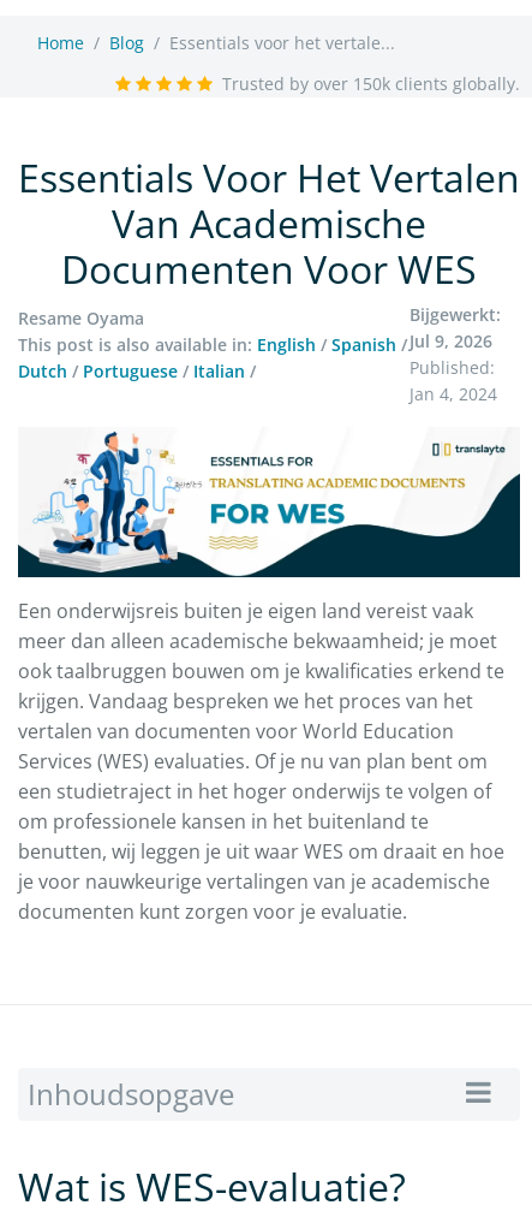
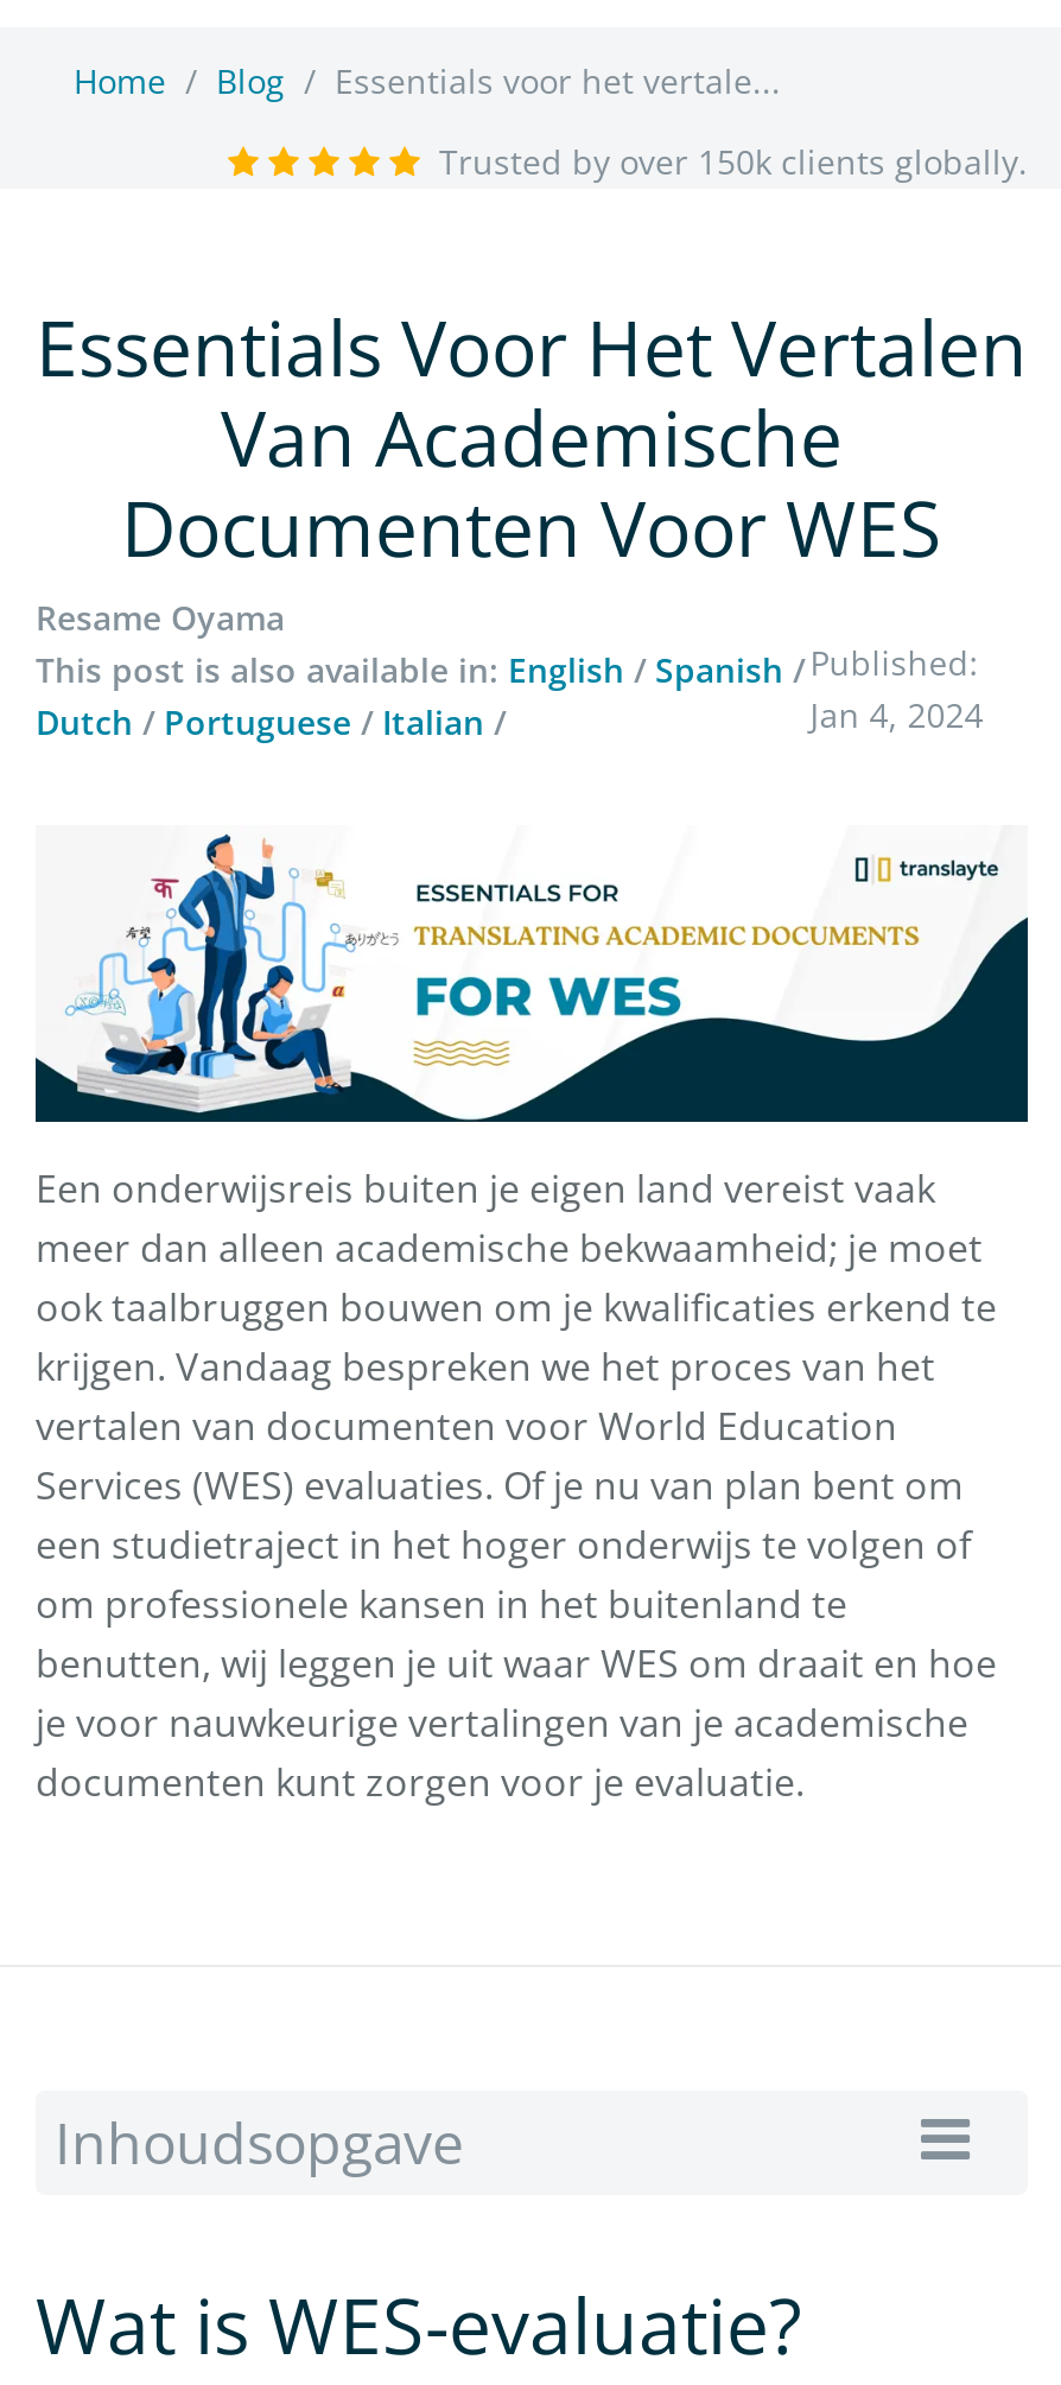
[409,303,500,352] Bijgewerkt: | Jul 9, 2026 -> none
moved [409,356,497,405] -> [810,640,983,737]: Published: | Jan 4, 2024

